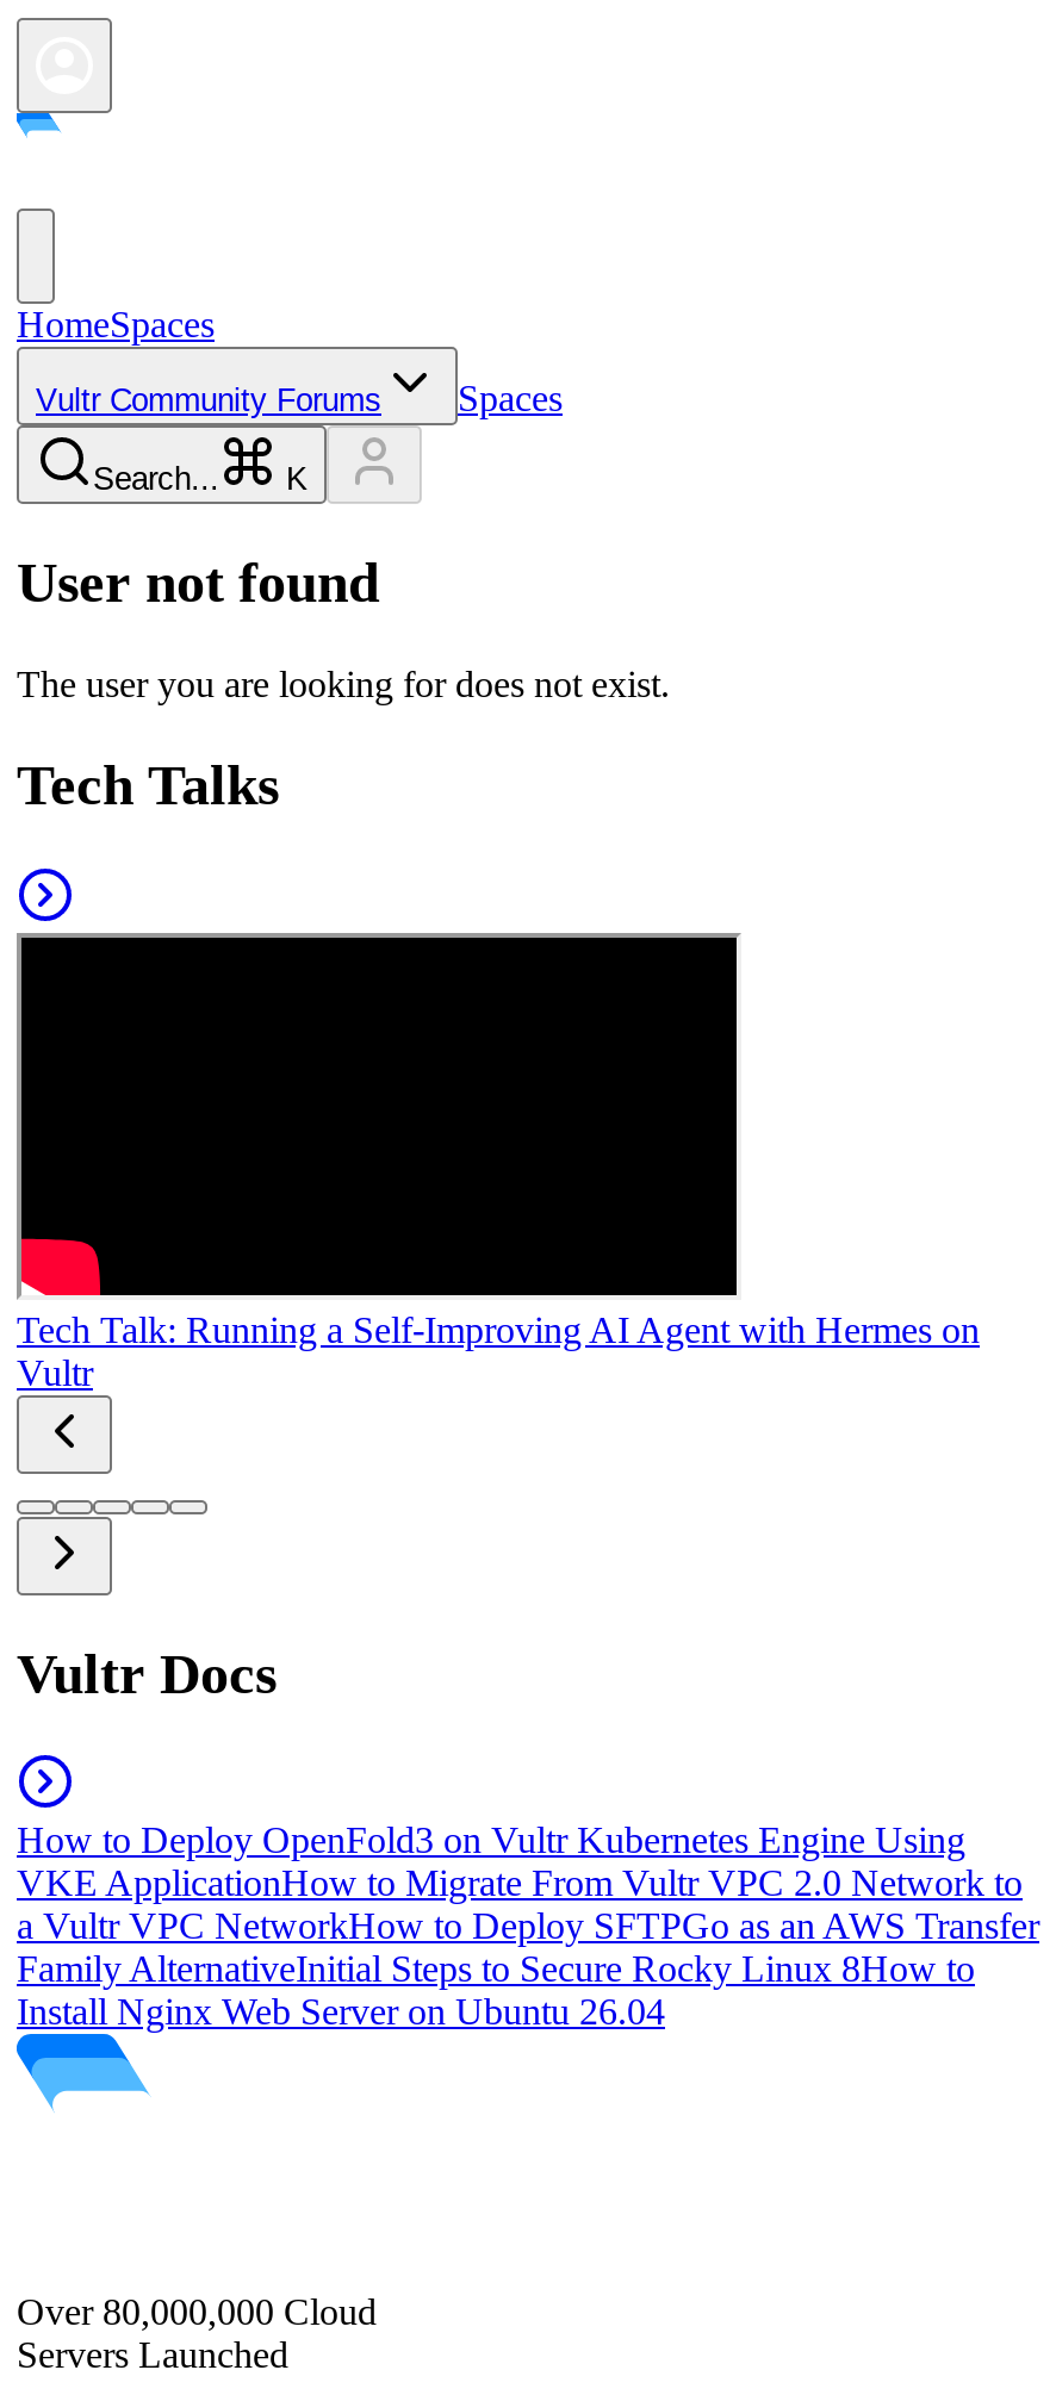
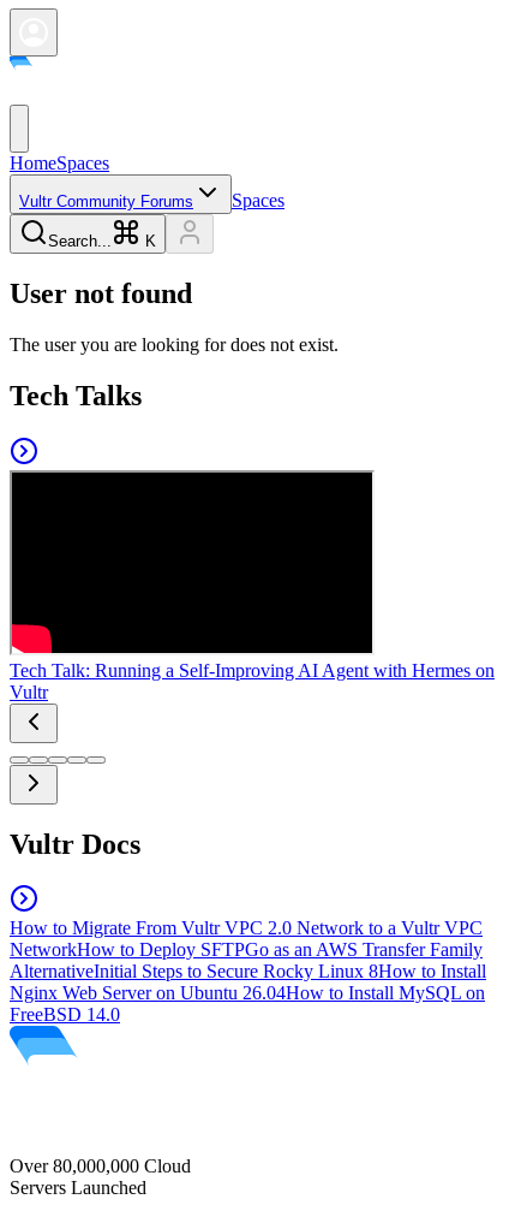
[17,1820,1039,2033] How to Deploy OpenFold3 on Vultr Kubernetes Engine Using | VKE ApplicationHow to Migrate From Vultr VPC 2.0 Network to | a Vultr VPC NetworkHow to Deploy SFTPGo as an AWS Transfer | Family AlternativeInitial Steps to Secure Rocky Linux 8How to | Install Nginx Web Server on Ubuntu 26.04 -> [10,918,486,1025] How to Migrate From Vultr VPC 2.0 Network to a Vultr VPC | NetworkHow to Deploy SFTPGo as an AWS Transfer Family | AlternativeInitial Steps to Secure Rocky Linux 8How to Install | Nginx Web Server on Ubuntu 26.04How to Install MySQL on | FreeBSD 14.0

